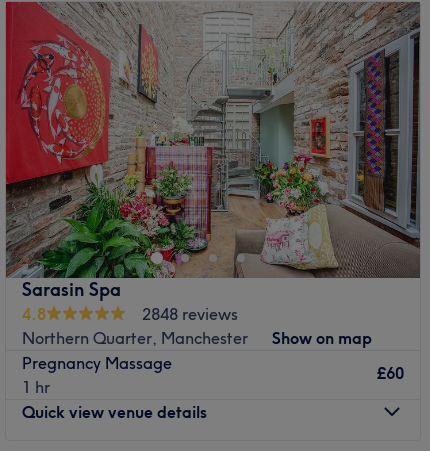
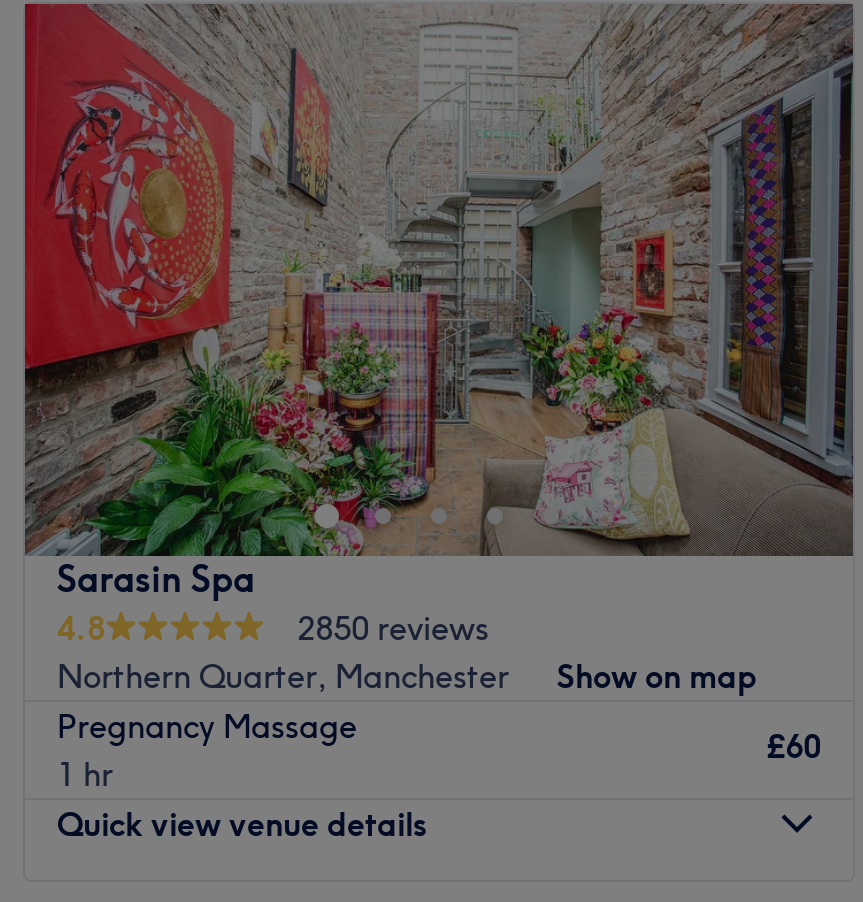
[142,304,238,324] 2848 reviews -> [297,608,489,648] 2850 reviews

